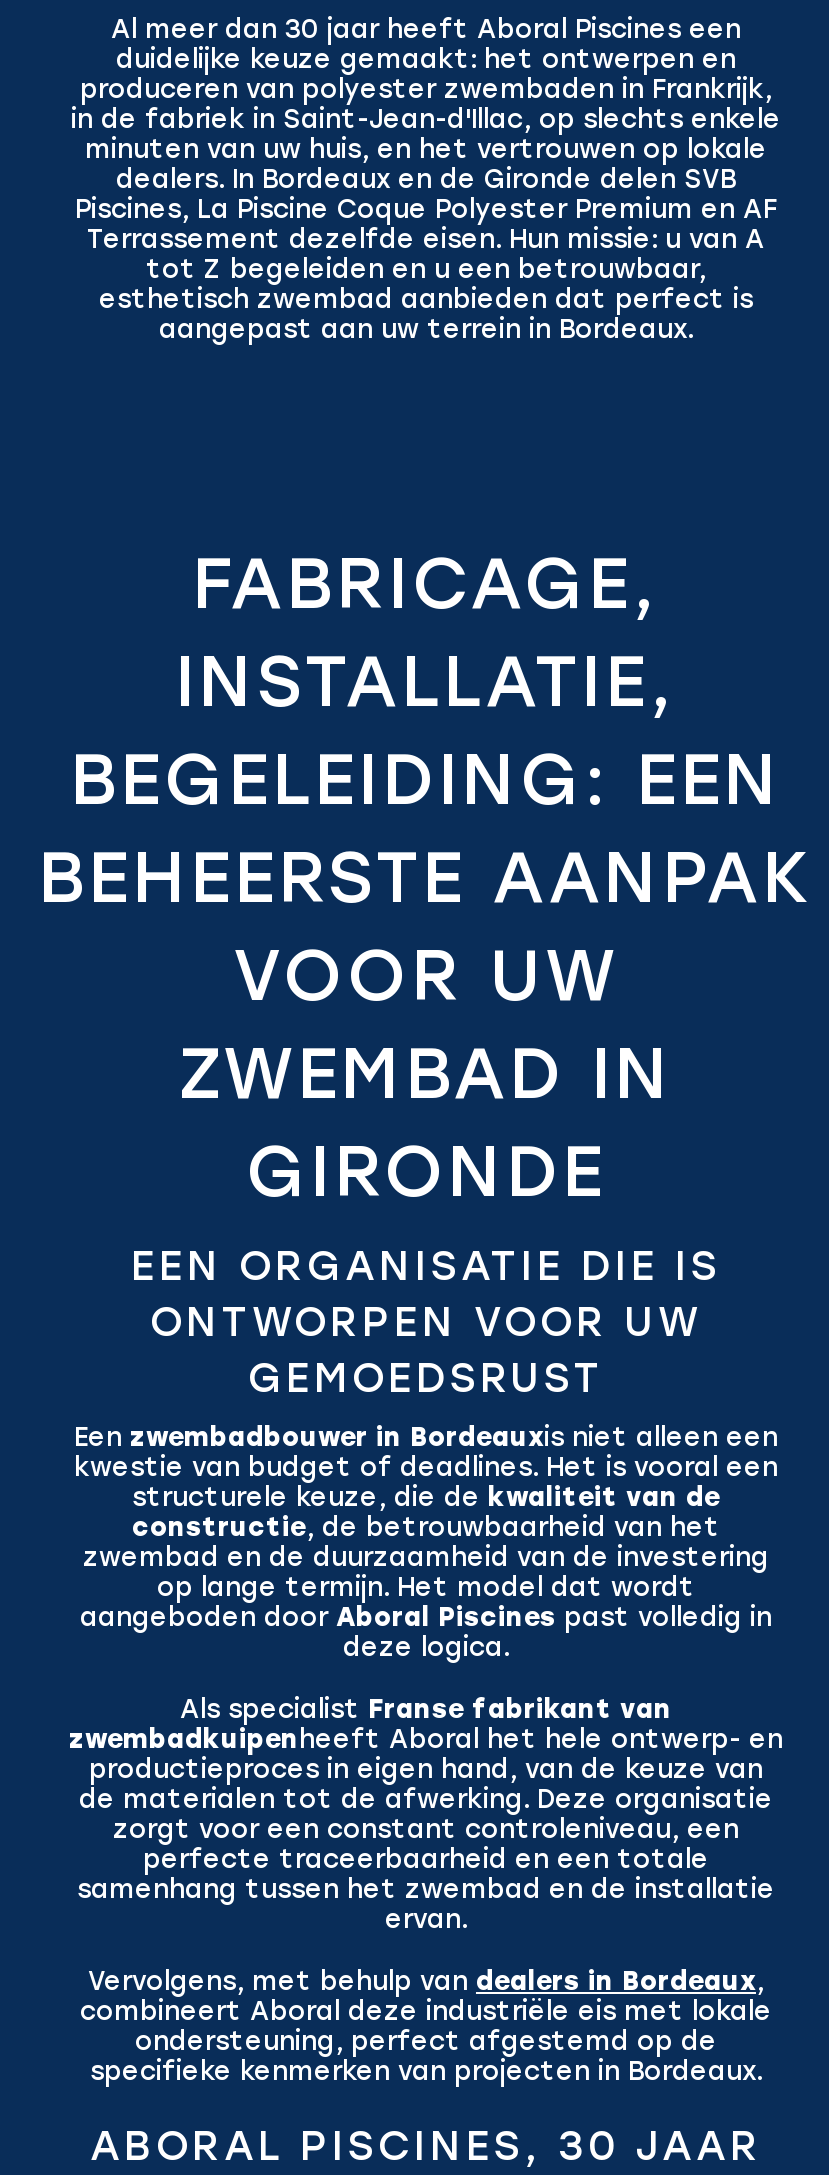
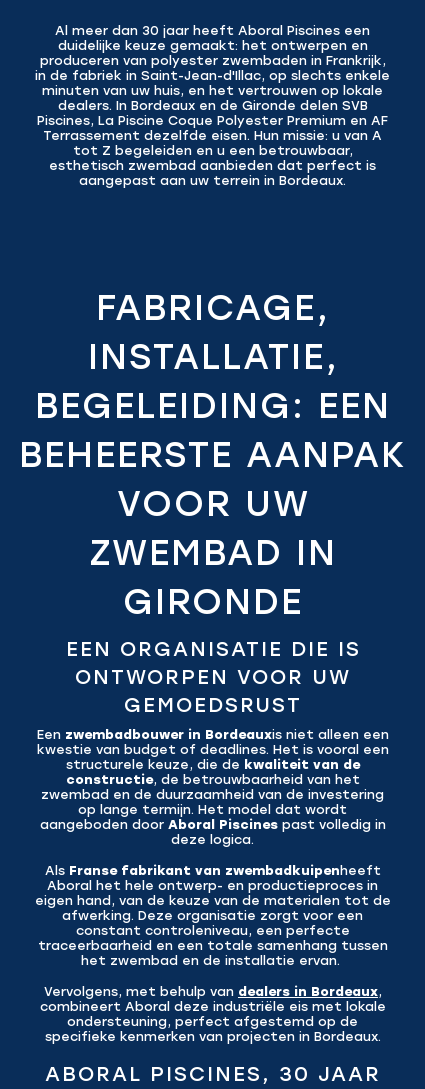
[69,1694,783,1934] Als specialist Franse fabrikant van | zwembadkuipenheeft Aboral het hele ontwerp- en | productieproces in eigen hand, van de keuze van | de materialen tot de afwerking. Deze organisatie | zorgt voor een constant controleniveau, een | perfecte traceerbaarheid en een totale | samenhang tussen het zwembad en de installatie | ervan. -> [35,863,391,968] Als Franse fabrikant van zwembadkuipenheeft | Aboral het hele ontwerp- en productieproces in | eigen hand, van de keuze van de materialen tot de | afwerking. Deze organisatie zorgt voor een | constant controleniveau, een perfecte | traceerbaarheid en een totale samenhang tussen | het zwembad en de installatie ervan.

